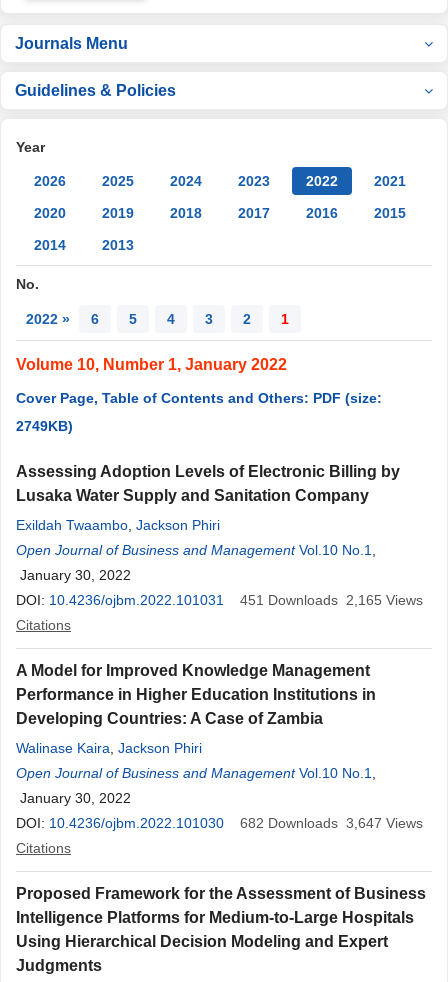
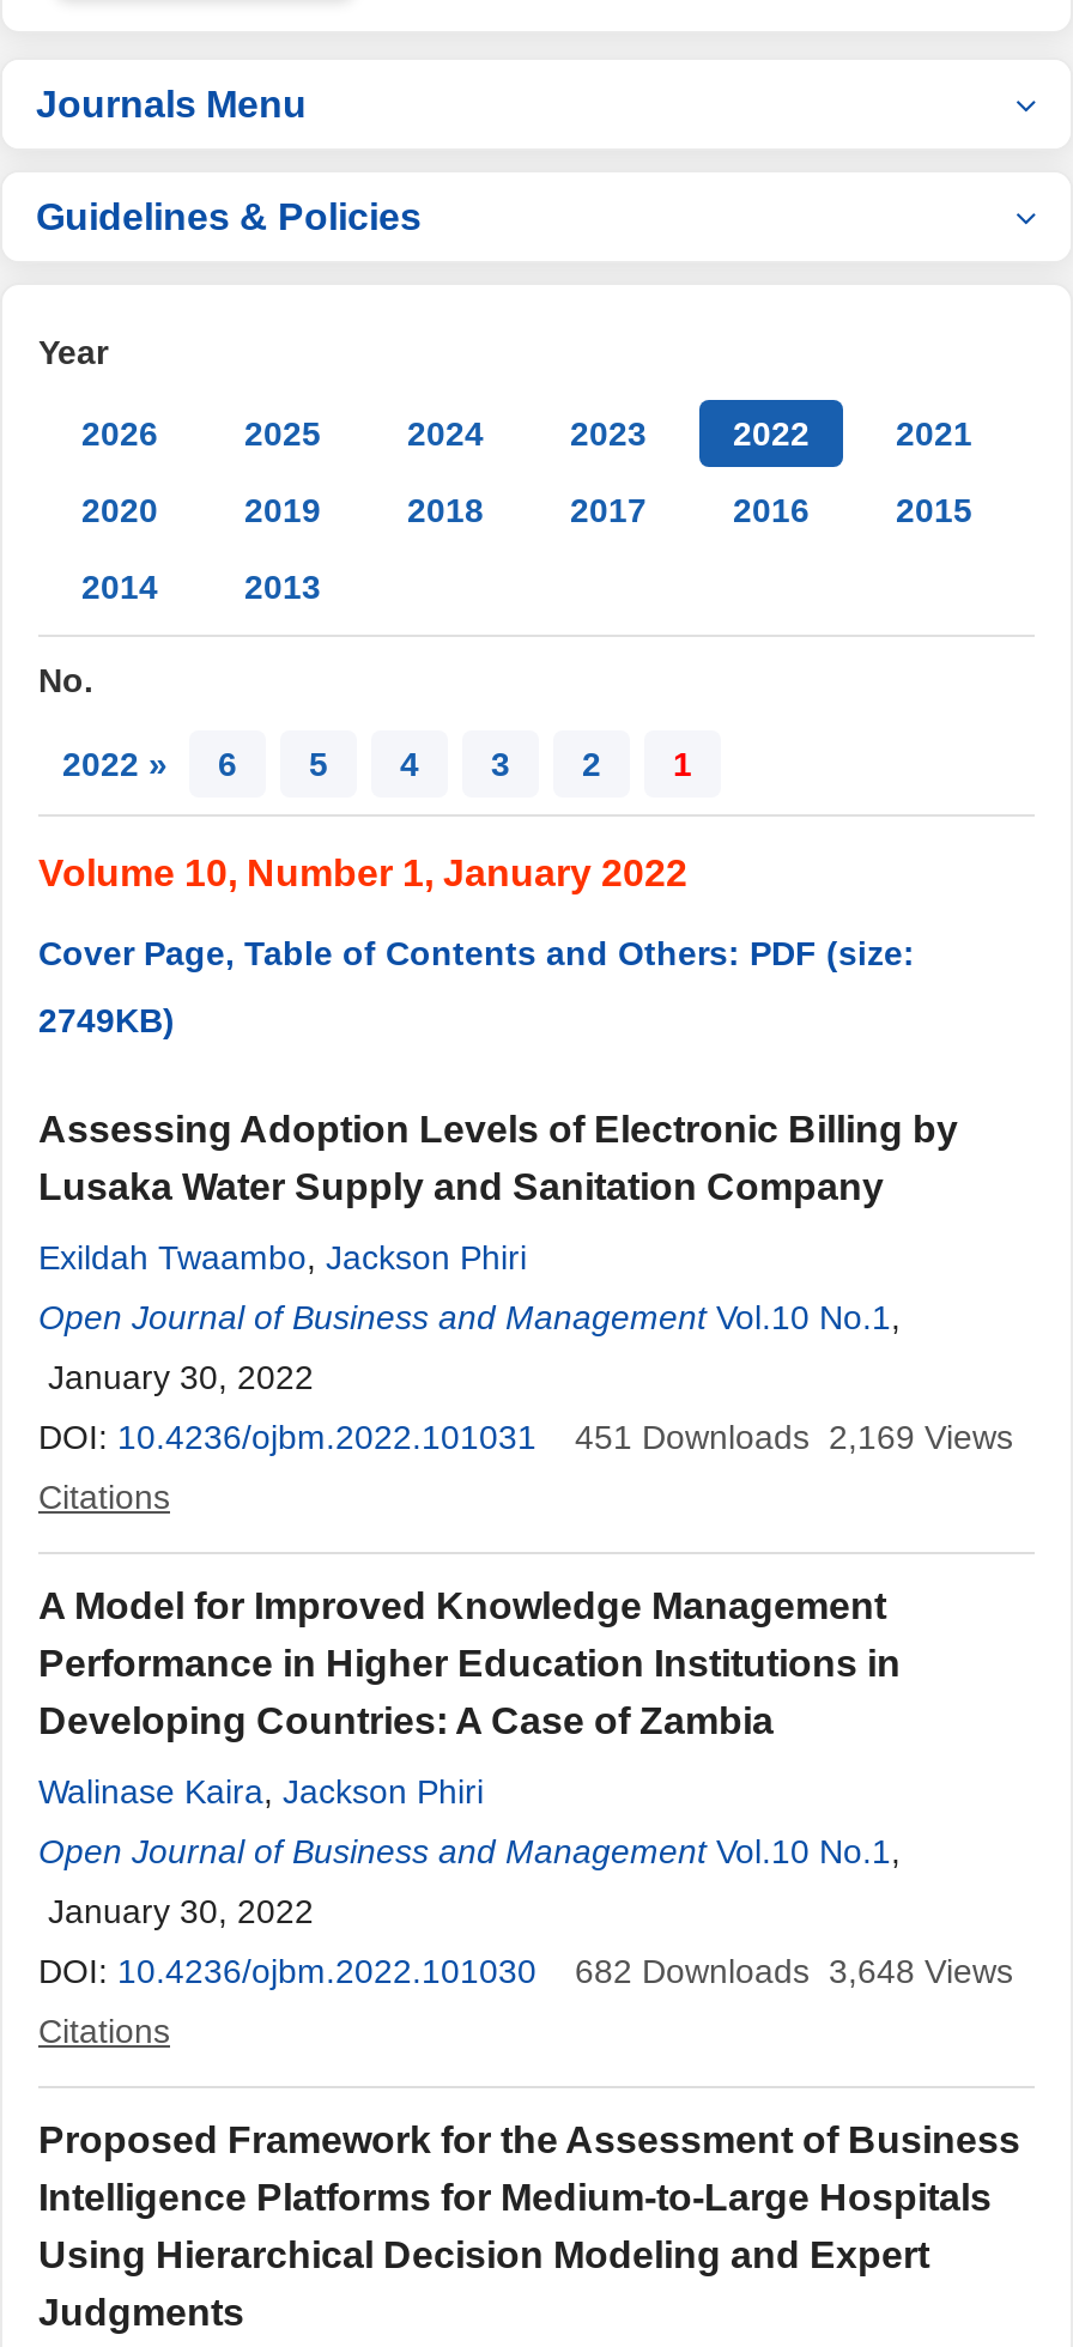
[240,592,423,608] 451 Downloads 2,165 Views -> [575,1418,1013,1456] 451 Downloads 2,169 Views
[240,815,423,831] 682 Downloads 3,647 Views -> [575,1952,1013,1990] 682 Downloads 3,648 Views

